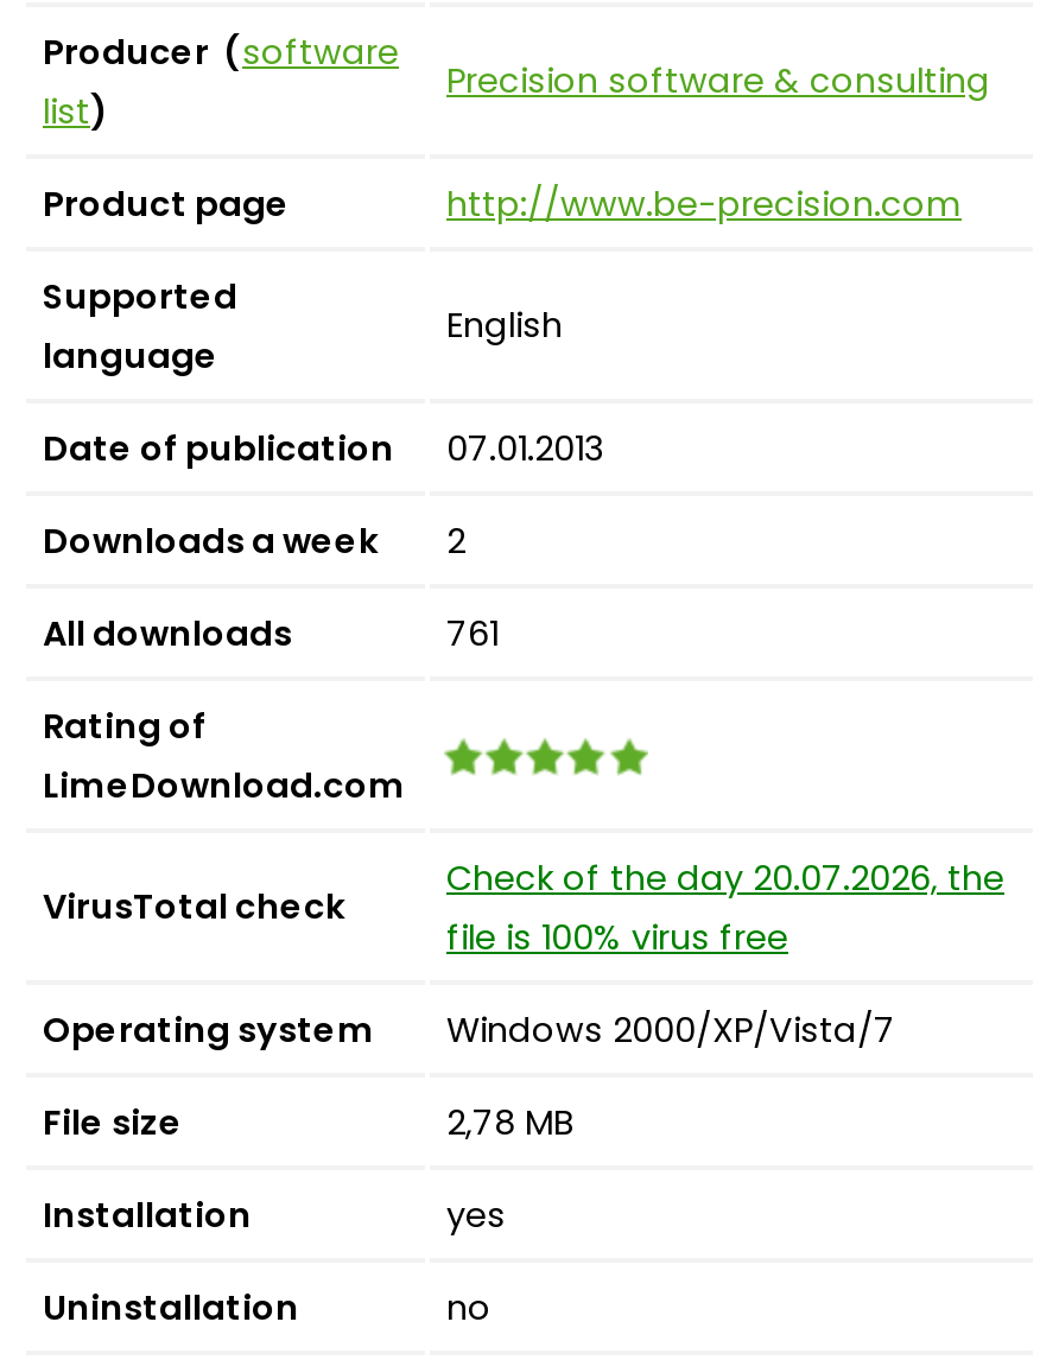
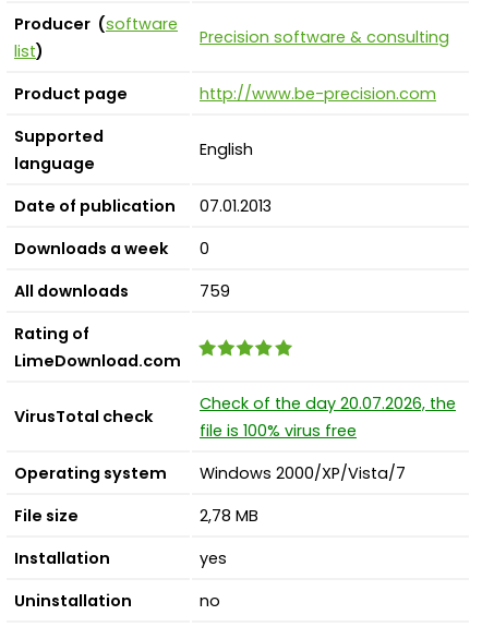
[43,516,465,564] Downloads a week 2 -> [14,237,209,259] Downloads a week 0
[446,609,499,656] 761 -> [200,280,230,302] 759

